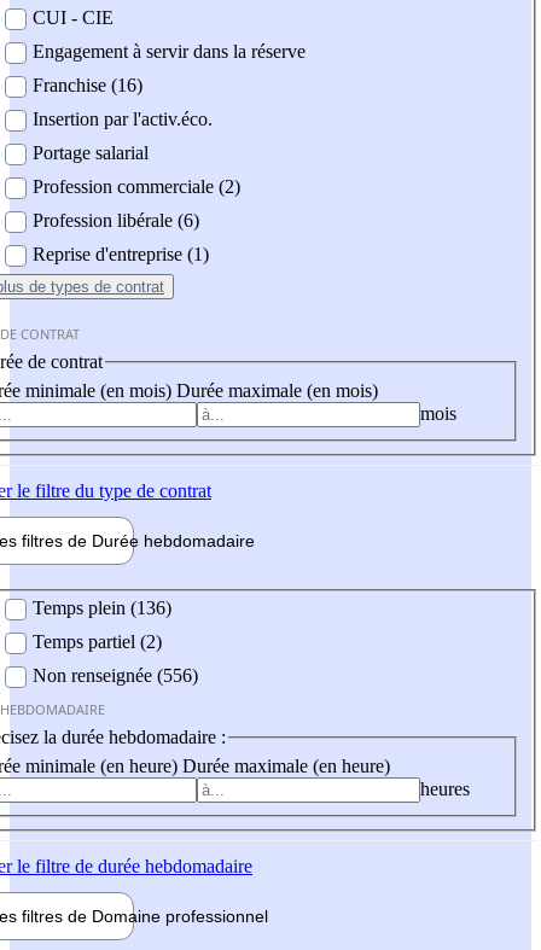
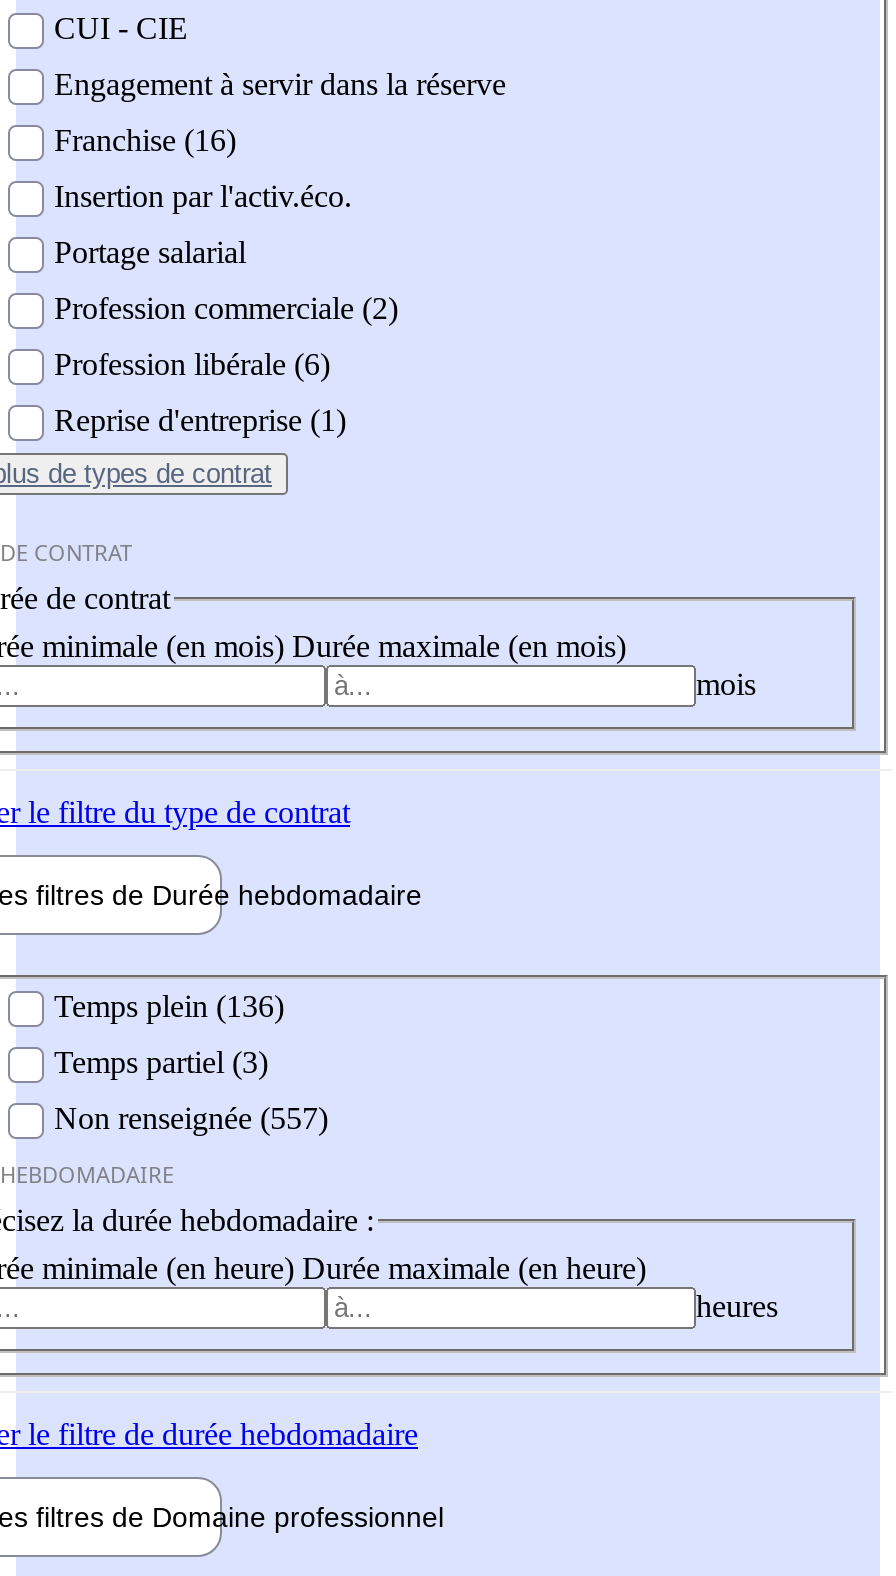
[33,632,162,652] Temps partiel (2) -> [54,1046,268,1080] Temps partiel (3)
[33,666,198,686] Non renseignée (556) -> [54,1102,328,1136] Non renseignée (557)

